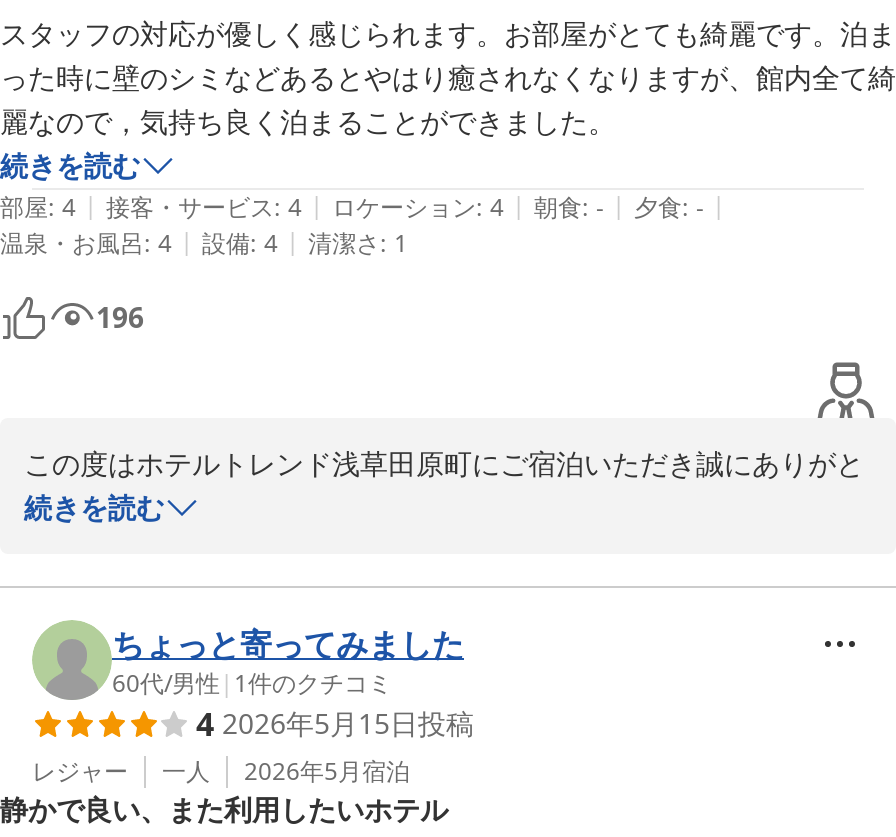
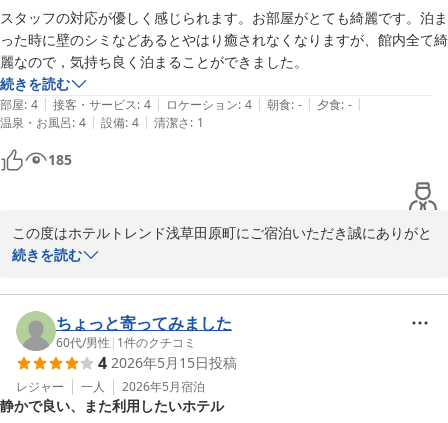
[96,298,144,336] 196 -> [48,150,72,169] 185

